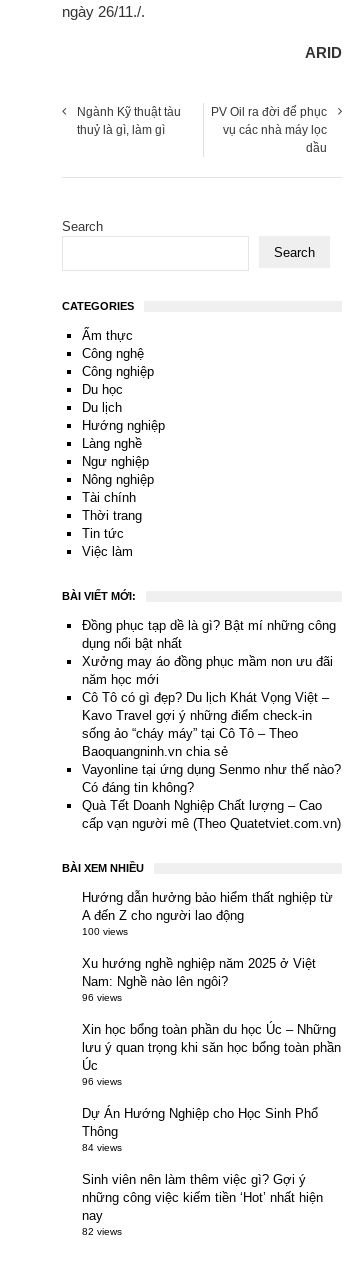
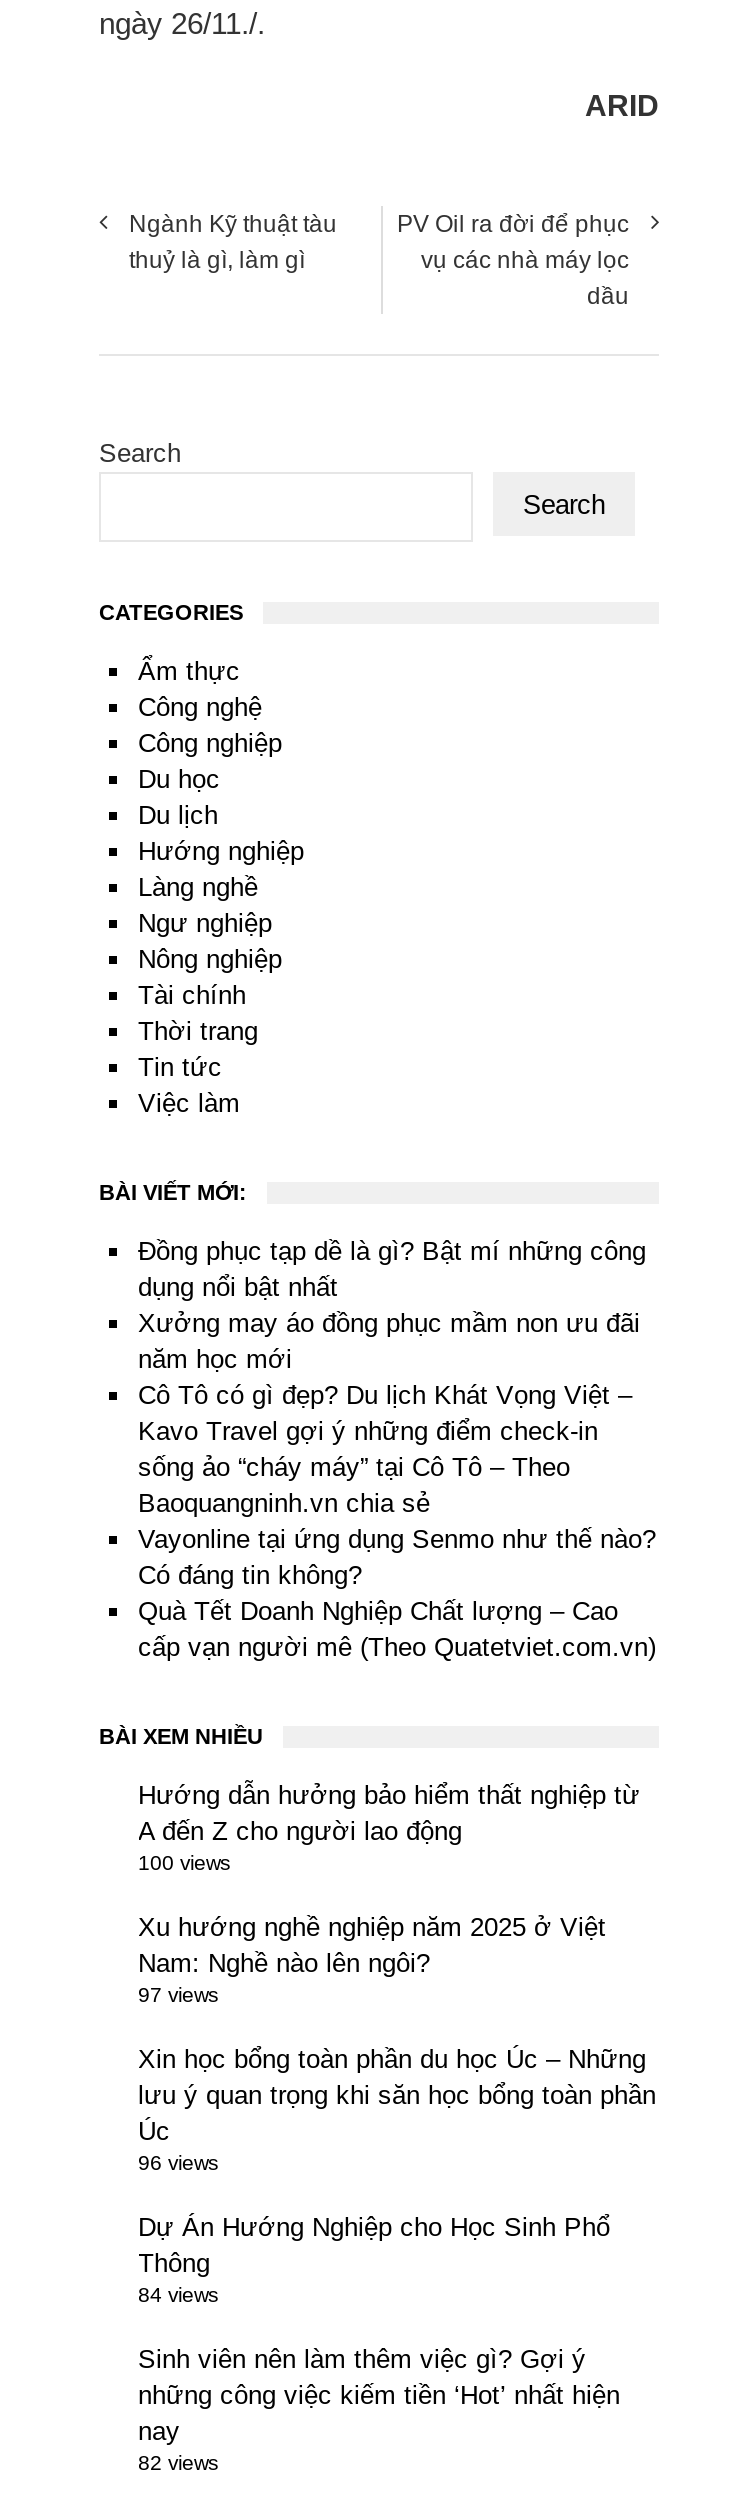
[81,992,121,1003] 96 views -> [138,1984,218,2006] 97 views

